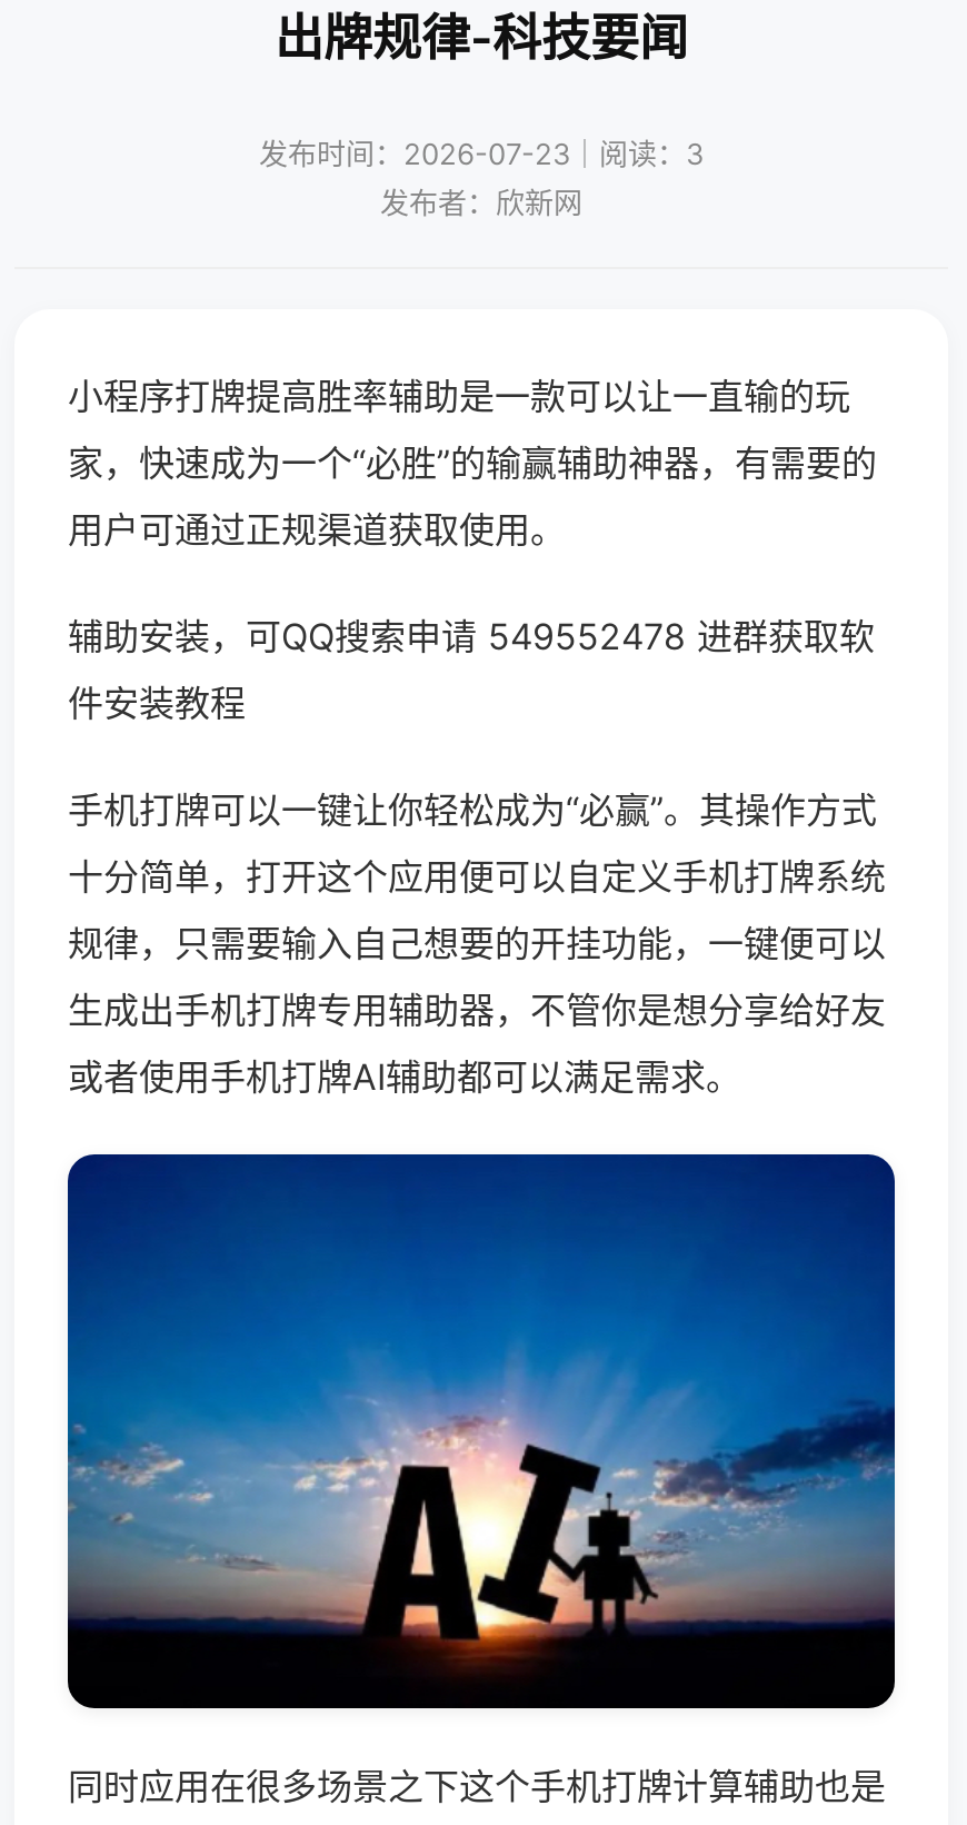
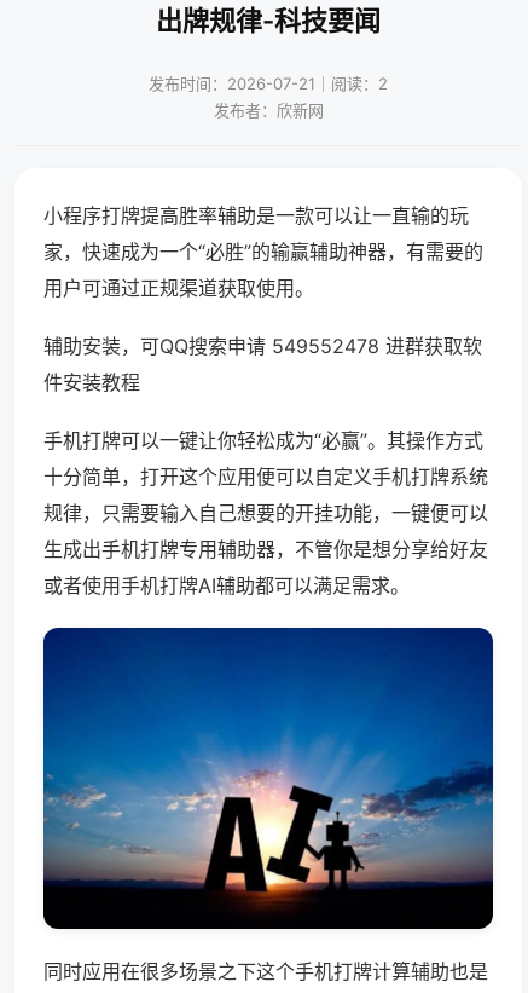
[259,136,704,171] 发布时间：2026-07-23｜阅读：3 -> [149,74,388,93] 发布时间：2026-07-21｜阅读：2

